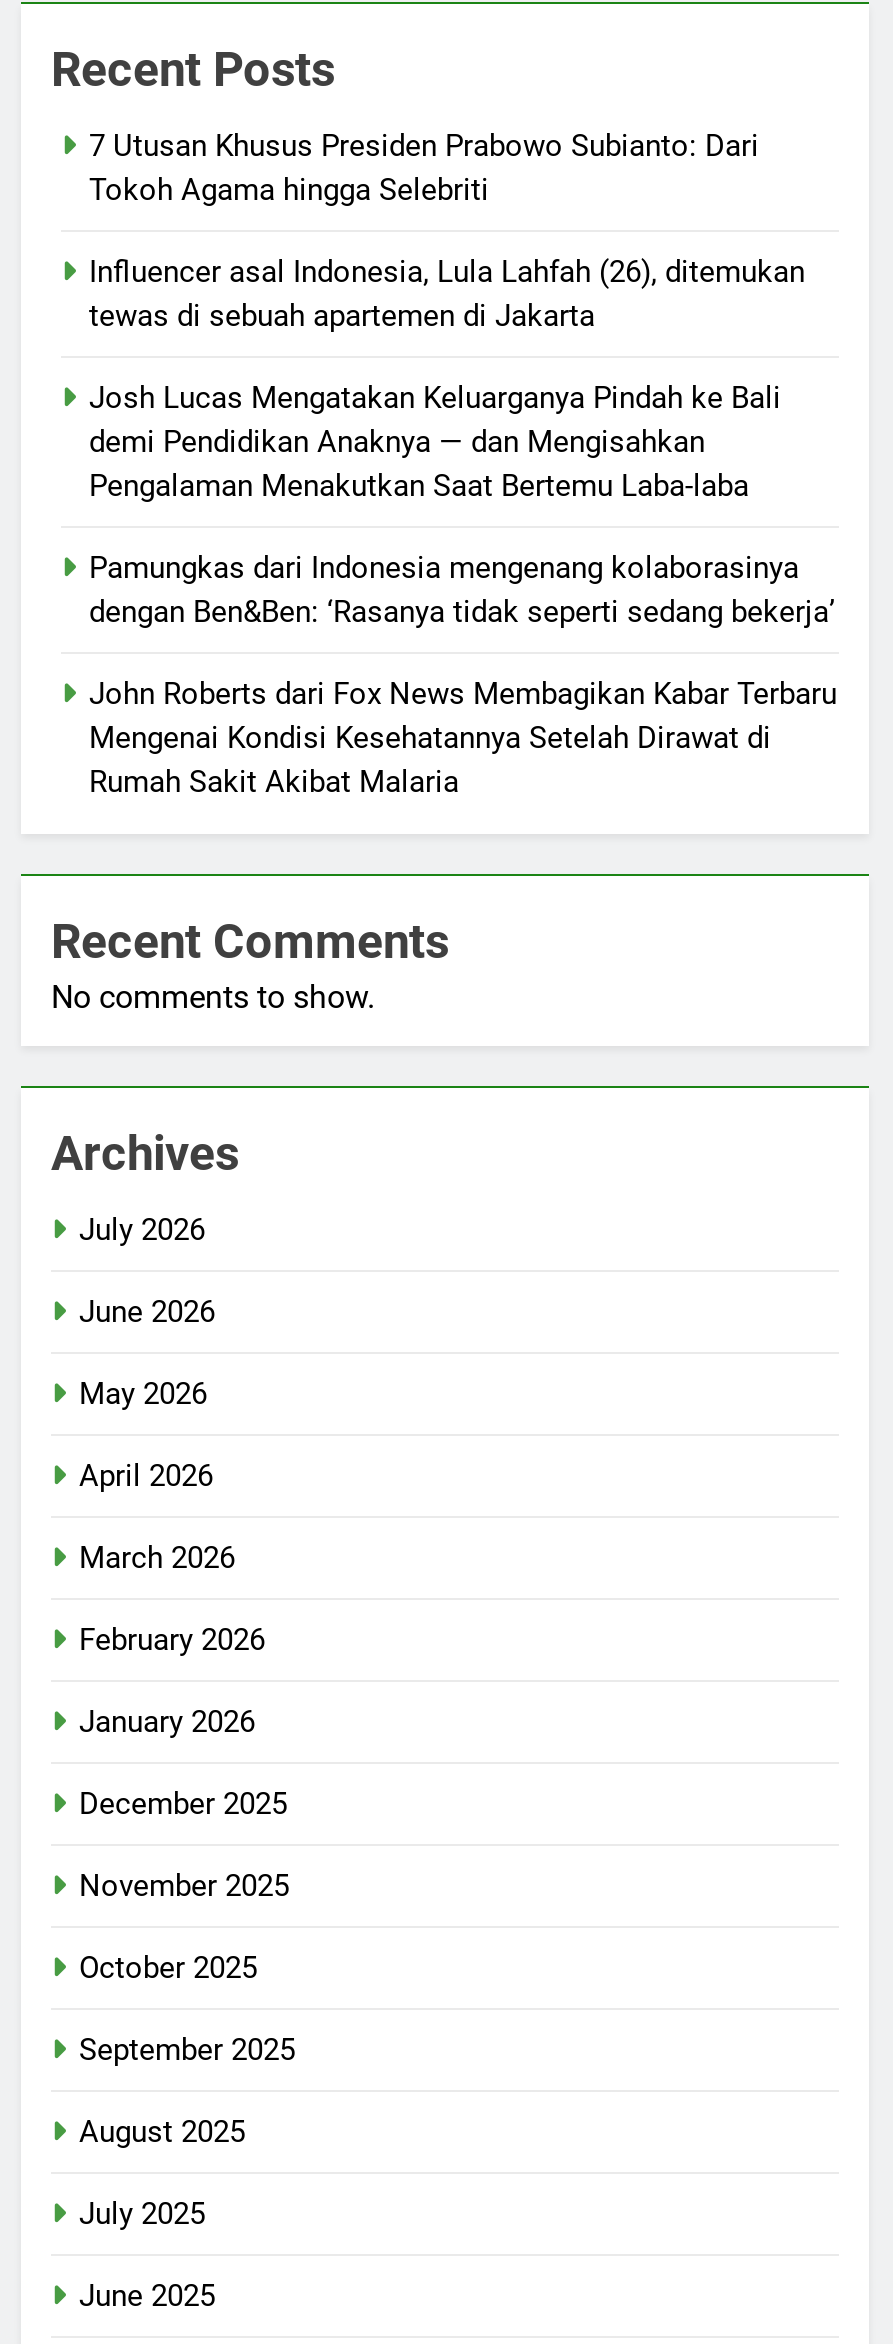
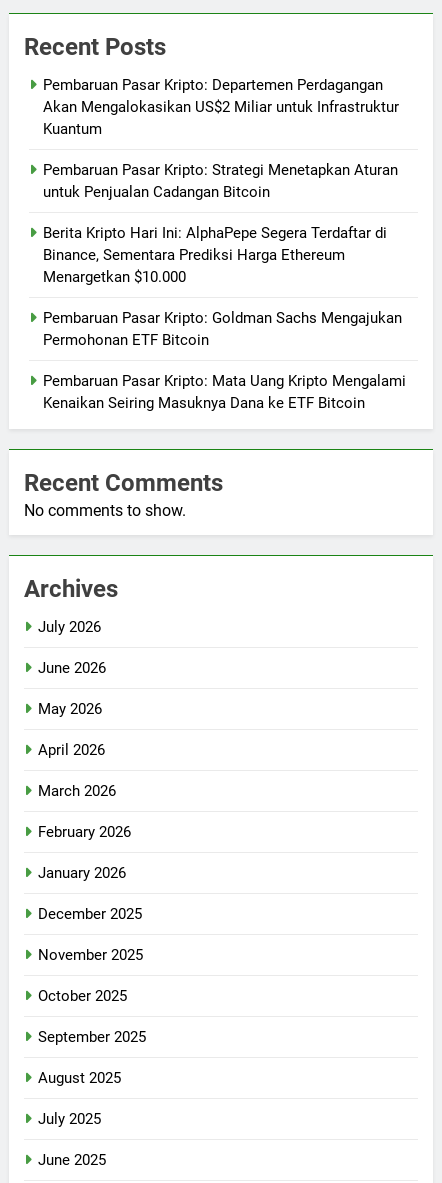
[89,129,759,209] 7 Utusan Khusus Presiden Prabowo Subianto: Dari | Tokoh Agama hingga Selebriti -> [43,76,399,138] Pembaruan Pasar Kripto: Departemen Perdagangan | Akan Mengalokasikan US$2 Miliar untuk Infrastruktur | Kuantum
[89,255,805,335] Influencer asal Indonesia, Lula Lahfah (26), ditemukan | tewas di sebuah apartemen di Jakarta -> [43,161,398,201] Pembaruan Pasar Kripto: Strategi Menetapkan Aturan | untuk Penjualan Cadangan Bitcoin
[89,381,781,505] Josh Lucas Mengatakan Keluarganya Pindah ke Bali | demi Pendidikan Anaknya — dan Mengisahkan | Pengalaman Menakutkan Saat Bertemu Laba-laba -> [43,224,387,286] Berita Kripto Hari Ini: AlphaPepe Segera Terdaftar di | Binance, Sementara Prediksi Harga Ethereum | Menargetkan $10.000
[89,551,835,631] Pamungkas dari Indonesia mengenang kolaborasinya | dengan Ben&Ben: ‘Rasanya tidak seperti sedang bekerja’ -> [43,309,402,349] Pembaruan Pasar Kripto: Goldman Sachs Mengajukan | Permohonan ETF Bitcoin
[89,677,837,801] John Roberts dari Fox News Membagikan Kabar Terbaru | Mengenai Kondisi Kesehatannya Setelah Dirawat di | Rumah Sakit Akibat Malaria -> [43,372,406,412] Pembaruan Pasar Kripto: Mata Uang Kripto Mengalami | Kenaikan Seiring Masuknya Dana ke ETF Bitcoin

